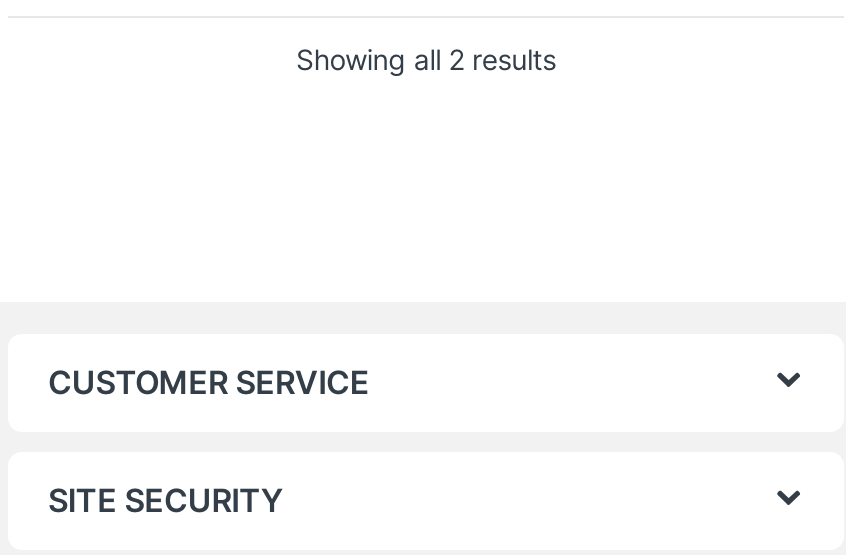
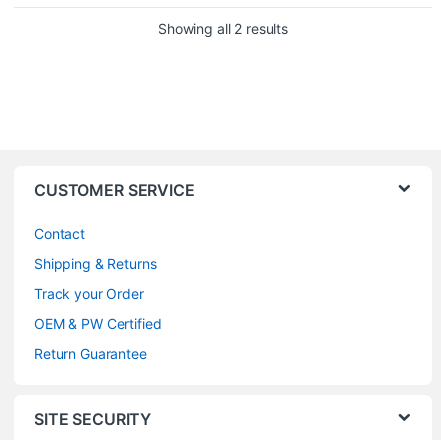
none -> [34,225,161,362] Contact | Shipping & Returns | Track your Order | OEM & PW Certified | Return Guarantee

